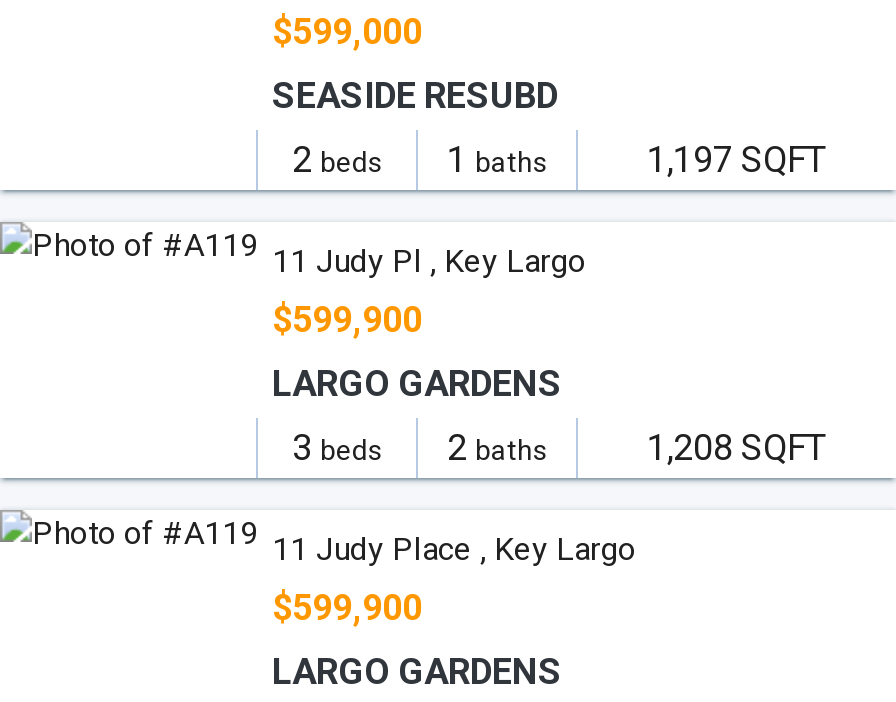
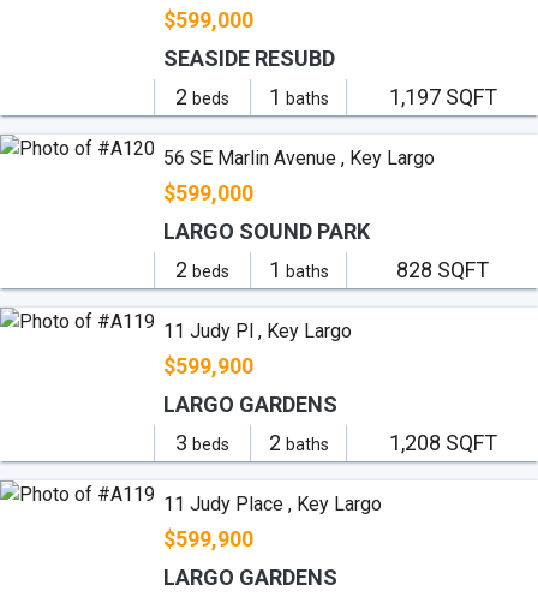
none -> [163,147,489,283] 56 SE Marlin Avenue , Key Largo | $599,000 | 2 beds | 1 baths | 828 SQFT
none -> [163,219,370,244] LARGO SOUND PARK

